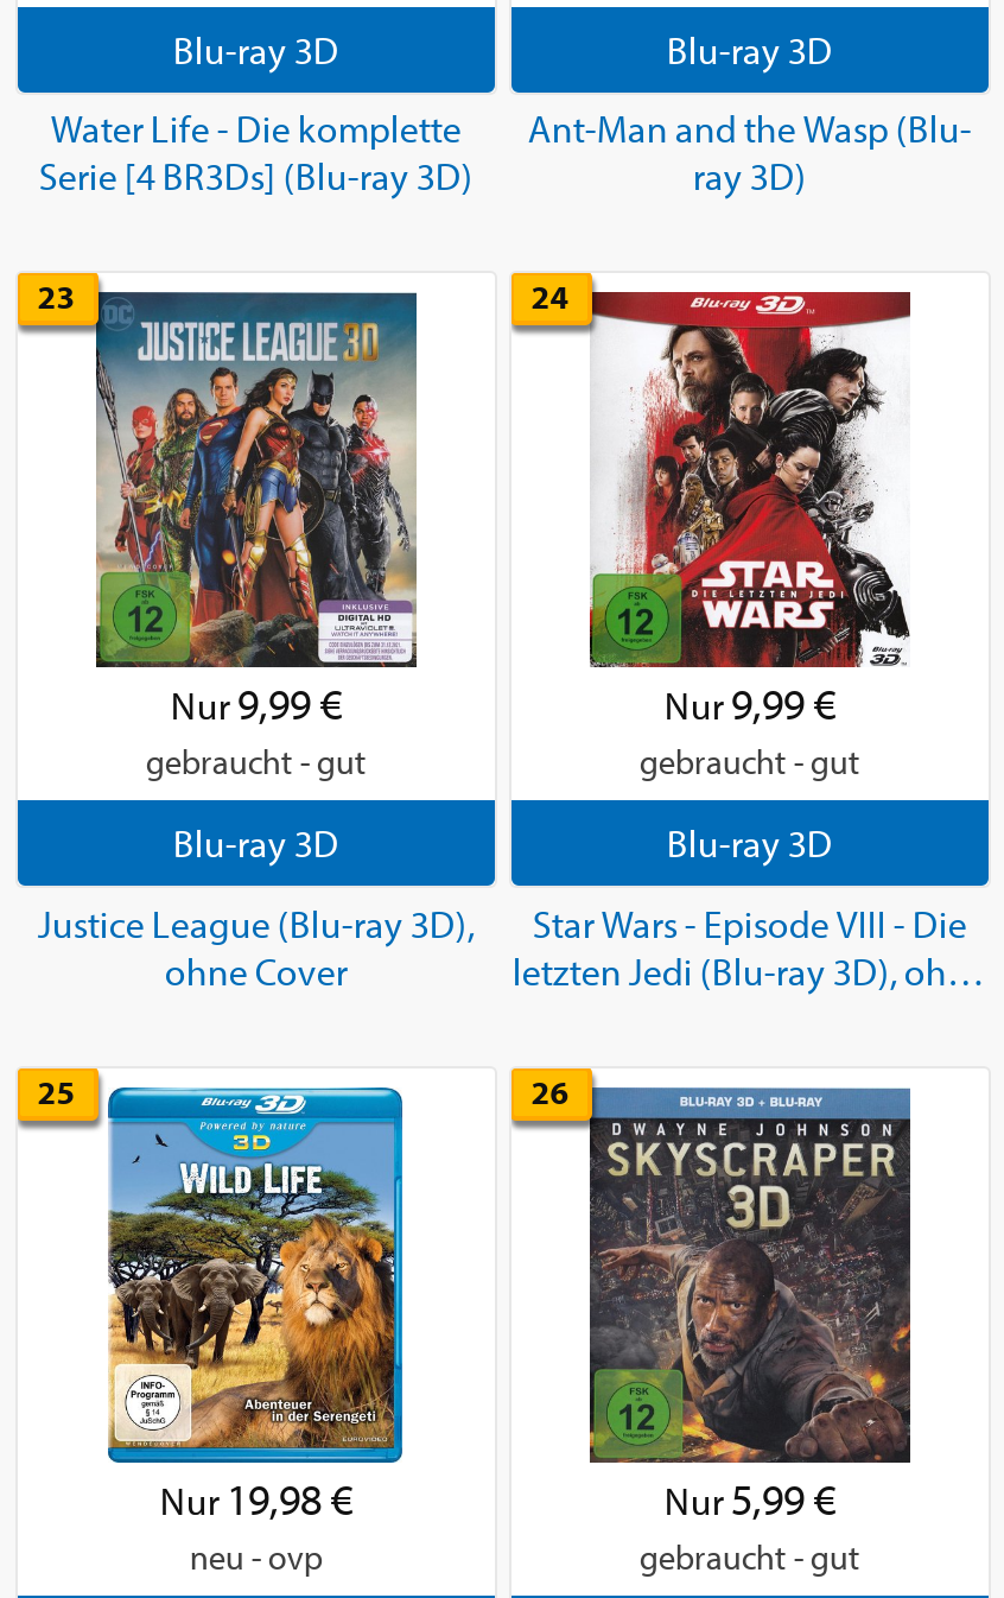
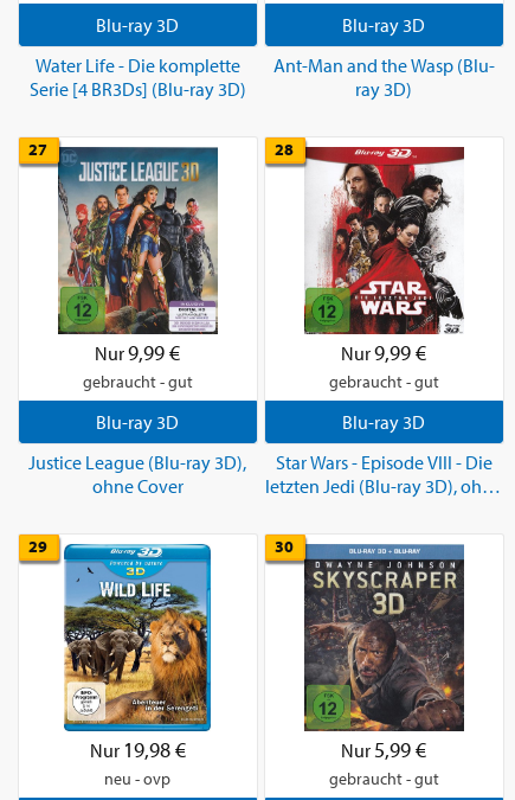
[38,277,75,319] 23 -> [29,139,48,160] 27
[531,277,569,319] 24 -> [275,139,294,160] 28
[38,1072,75,1114] 25 -> [29,535,48,557] 29
[531,1072,569,1114] 26 -> [275,535,294,557] 30

